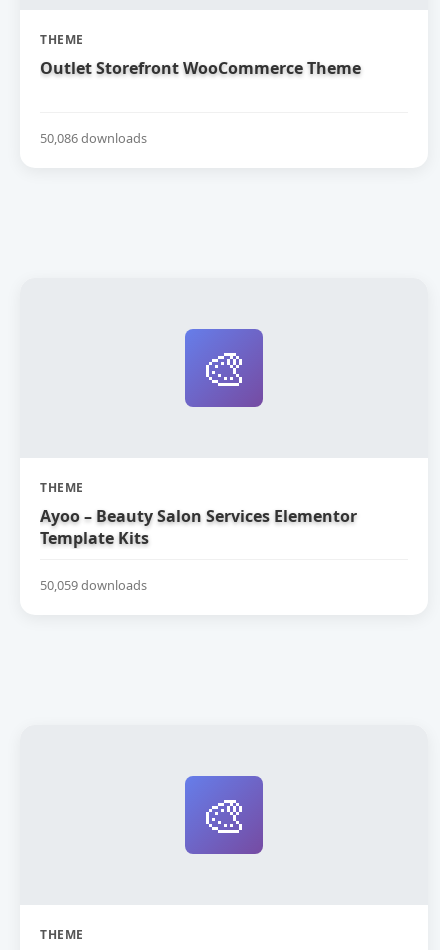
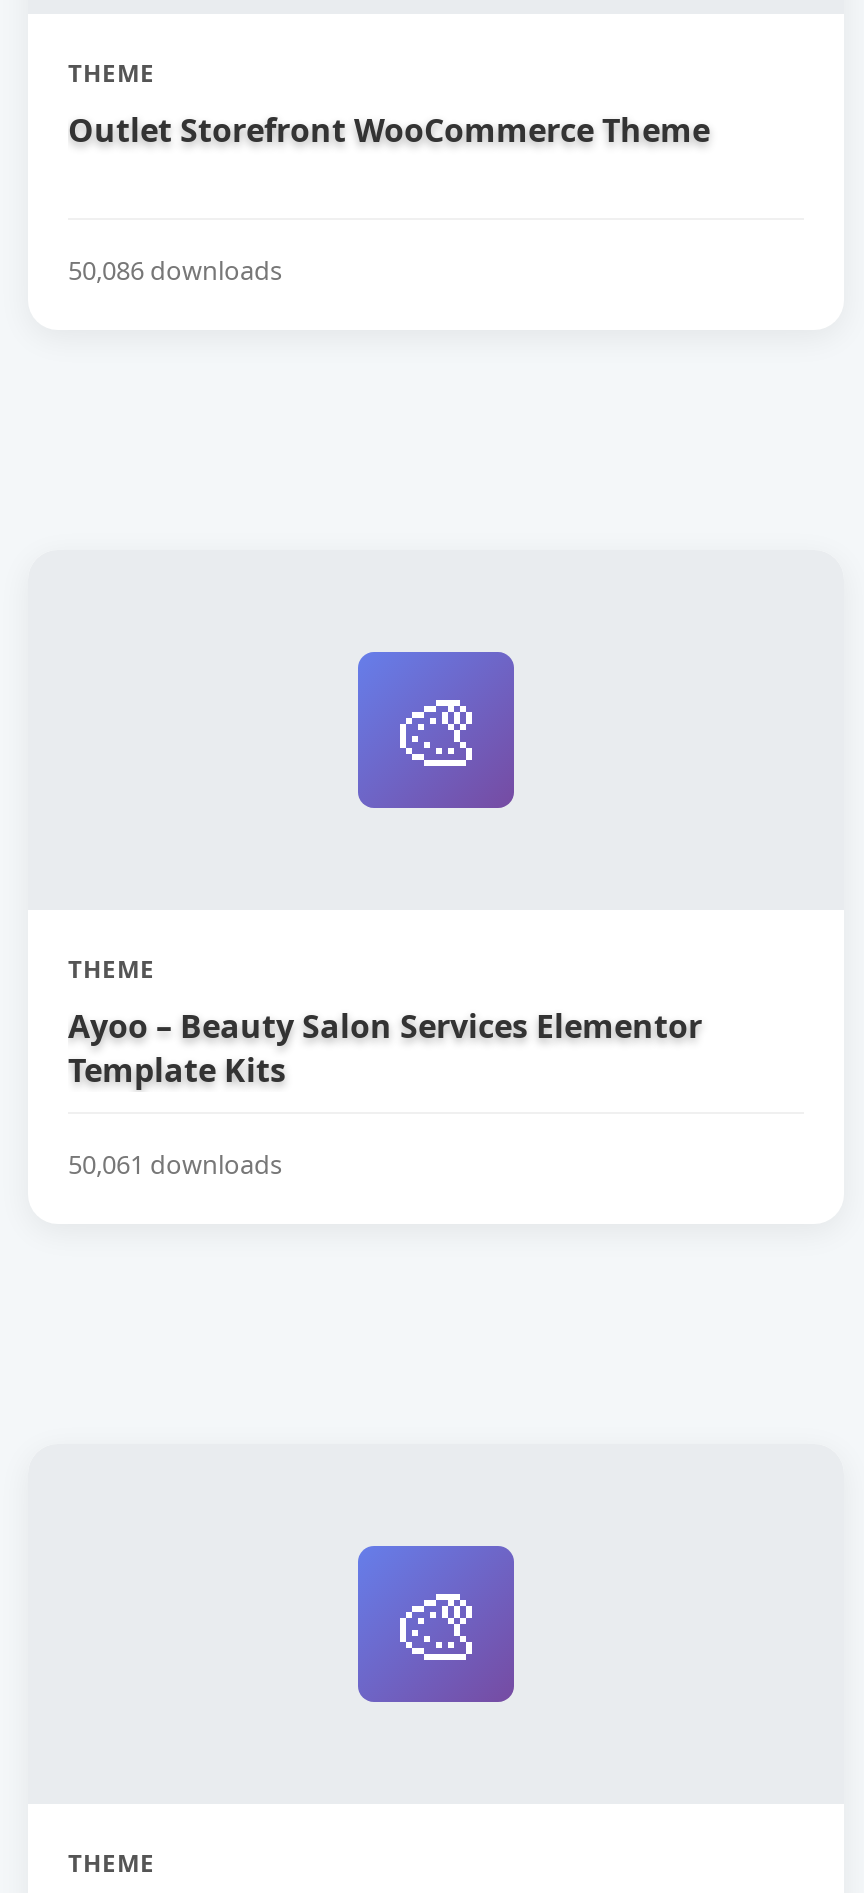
[40,576,147,594] 50,059 downloads -> [68,1147,282,1183] 50,061 downloads

